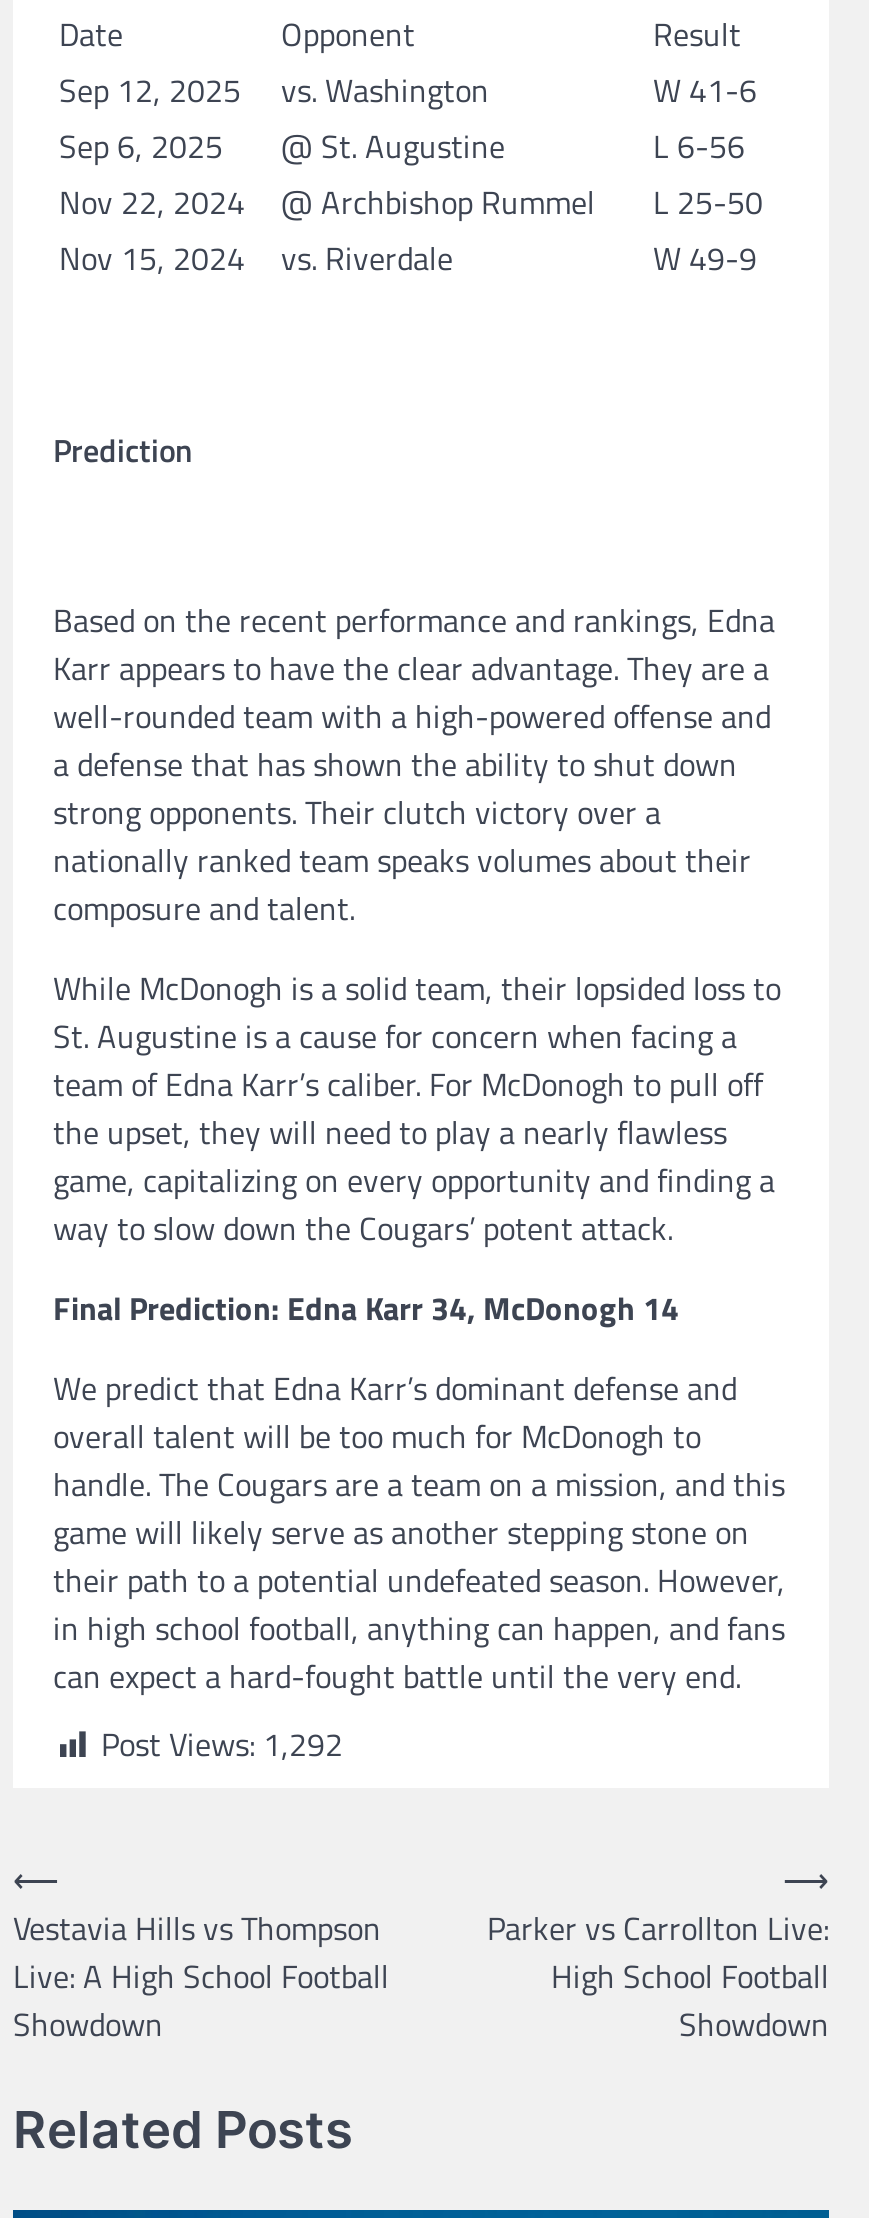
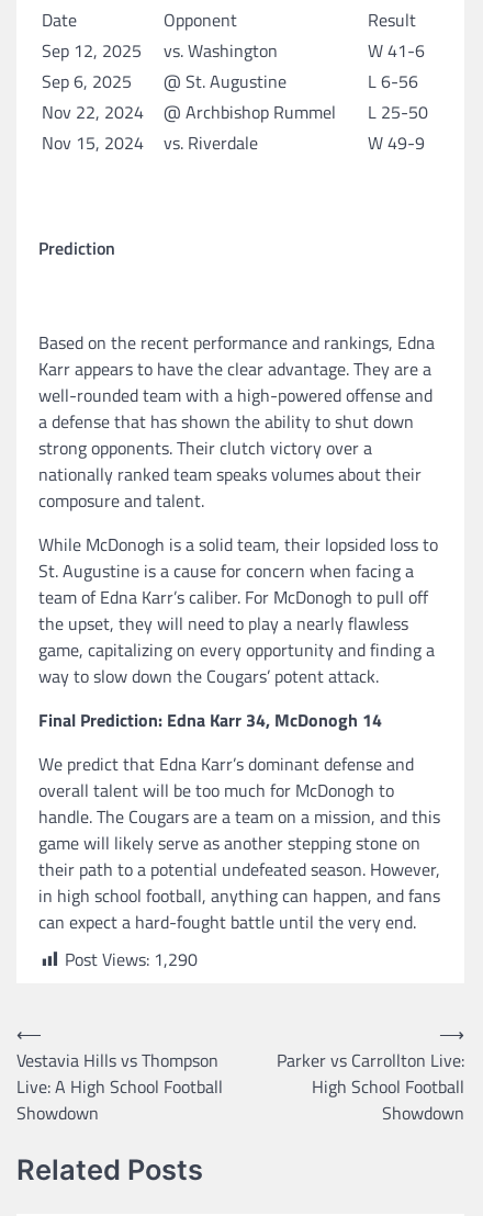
[101,1721,343,1769] Post Views: 1,292 -> [65,946,198,972] Post Views: 1,290

